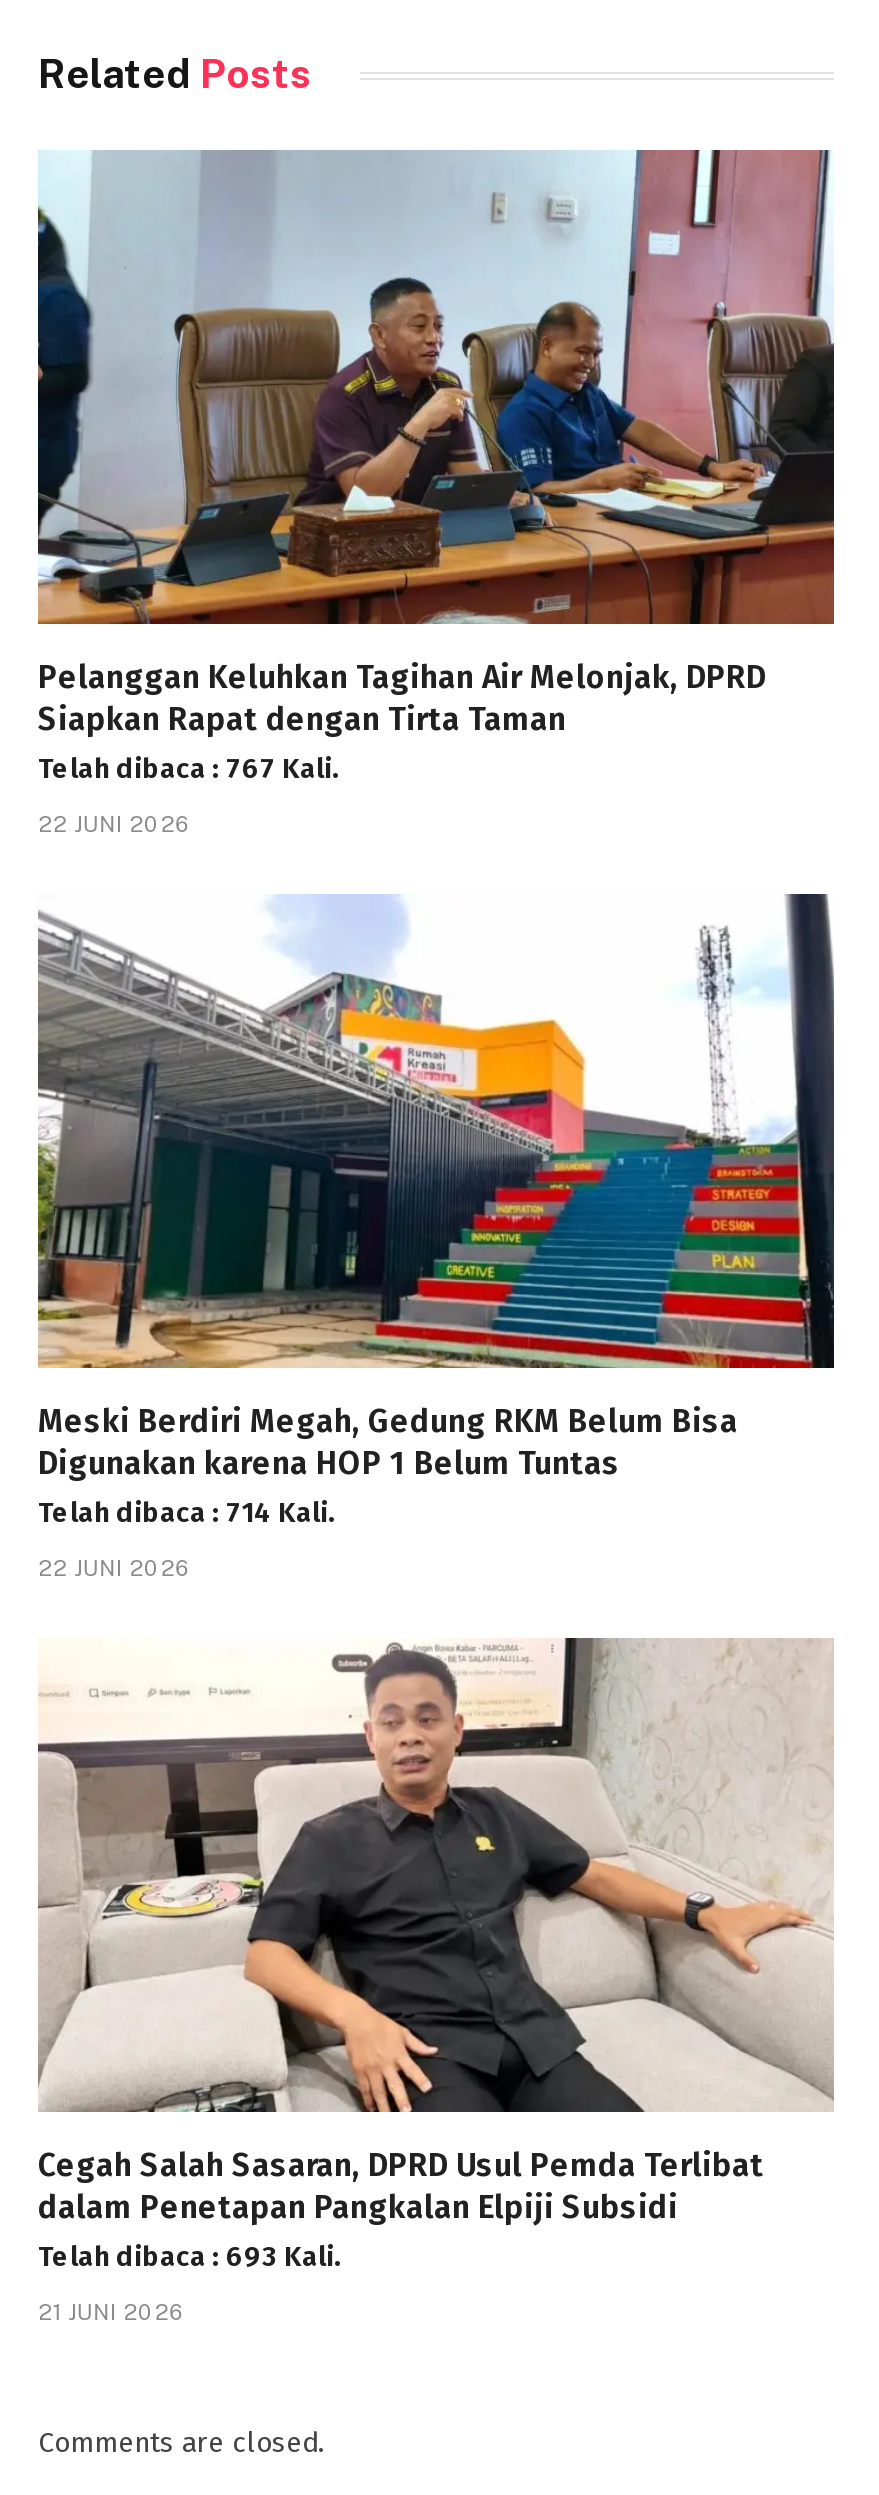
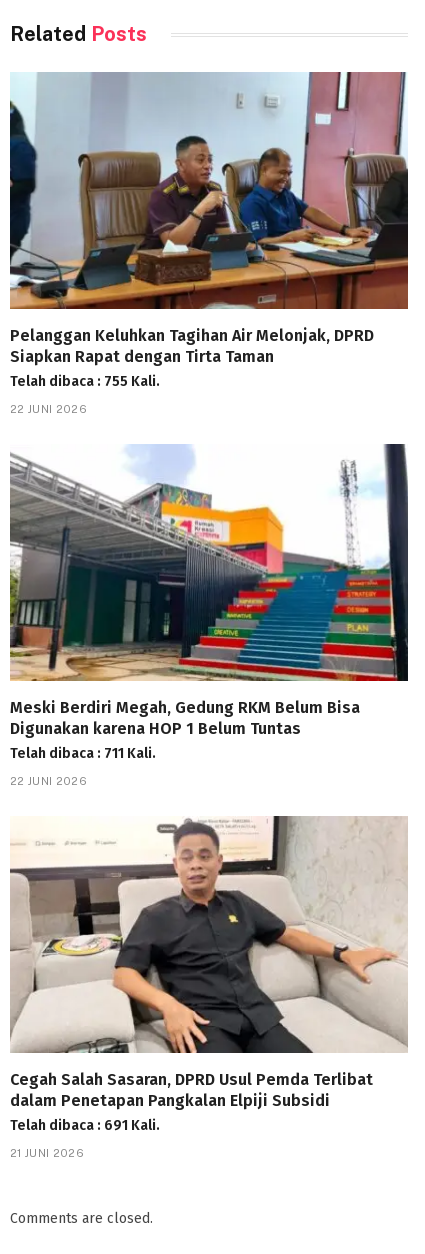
[38,752,340,786] Telah dibaca : 767 Kali. -> [10,373,160,390] Telah dibaca : 755 Kali.
[38,1495,336,1529] Telah dibaca : 714 Kali. -> [10,745,156,762] Telah dibaca : 711 Kali.
[38,2239,342,2273] Telah dibaca : 693 Kali. -> [10,1117,160,1134] Telah dibaca : 691 Kali.

